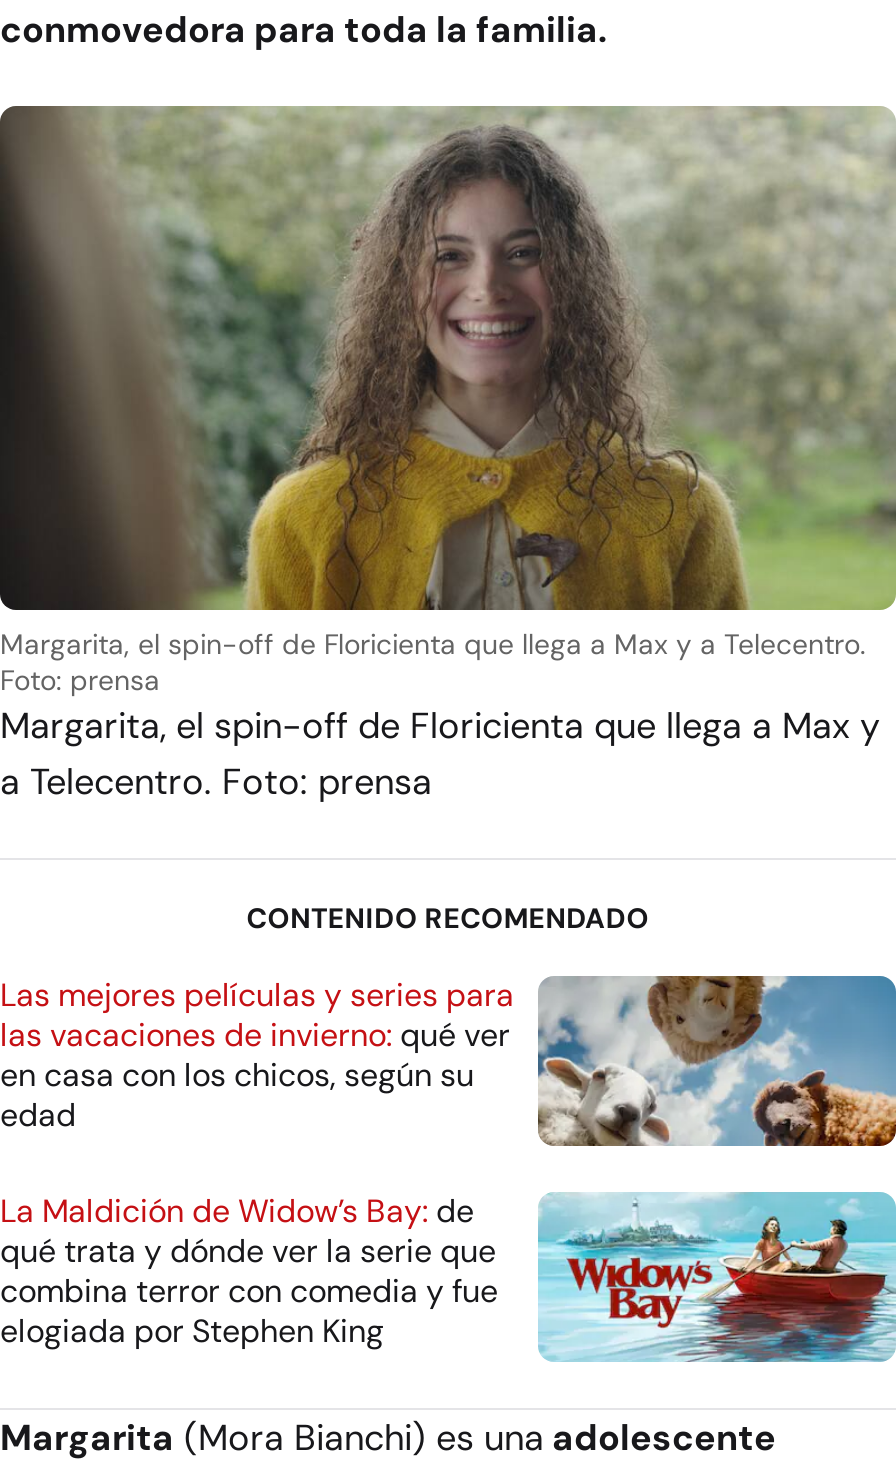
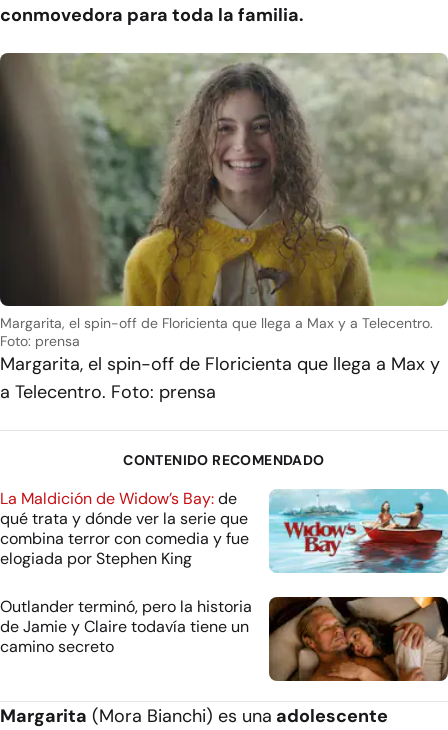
[0,974,890,1148] [image] | Las mejores películas y series para | las vacaciones de invierno: qué ver | en casa con los chicos, según su | edad -> none
moved [0,1191,896,1366] -> [0,488,448,575]: [image] | La Maldición de Widow’s Bay: de | qué trata y dónde ver la serie que | combina terror con comedia y fue | elogiada por Stephen King
none -> [0,596,445,682] [image] | Outlander terminó, pero la historia | de Jamie y Claire todavía tiene un | camino secreto

